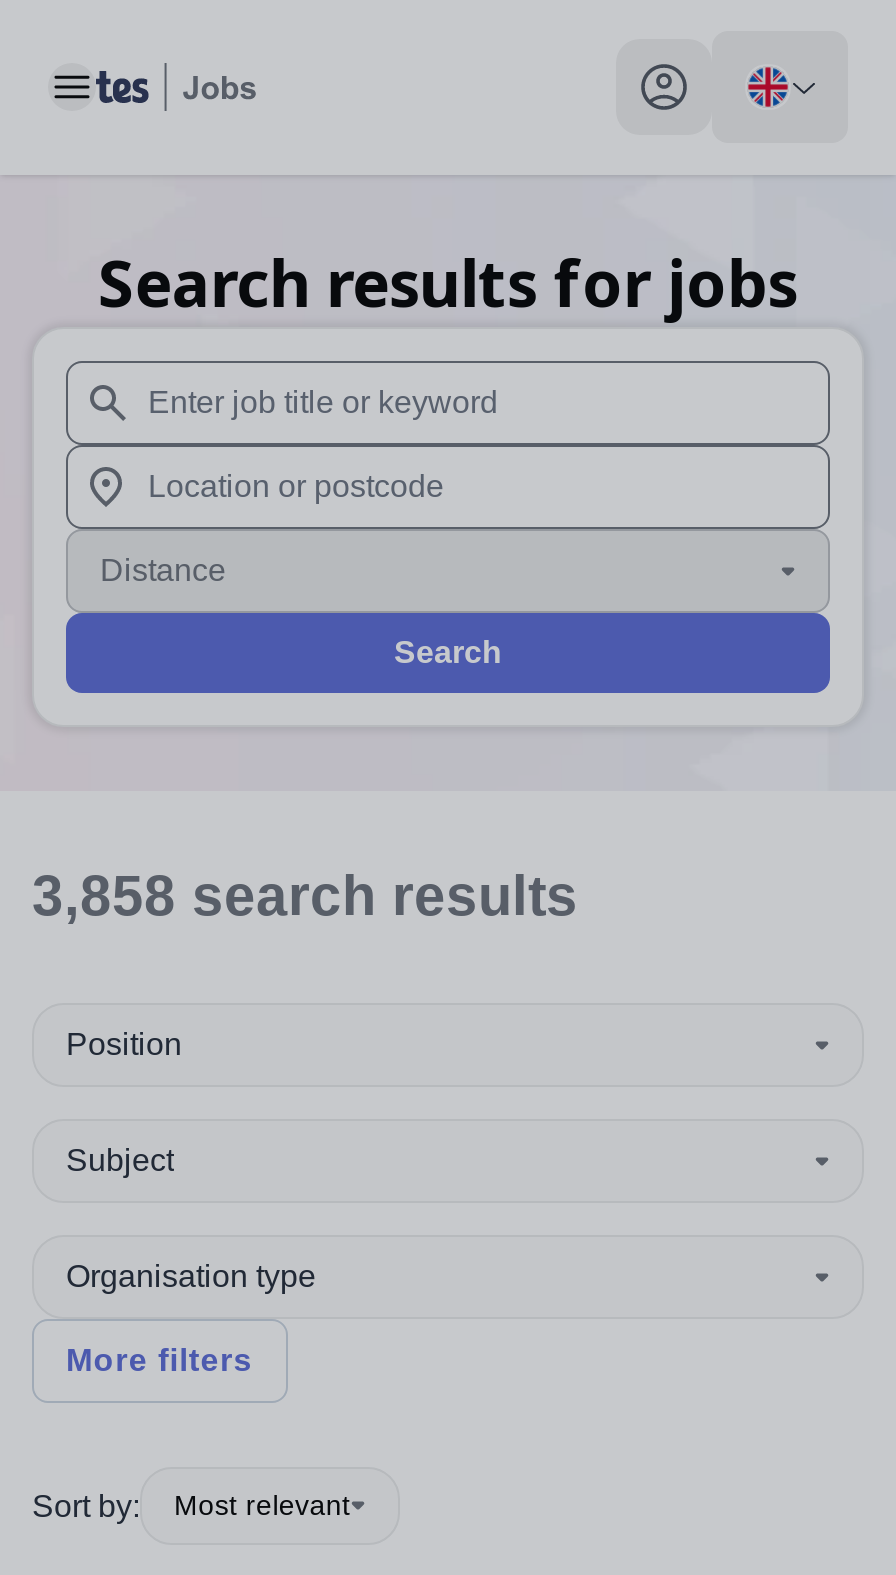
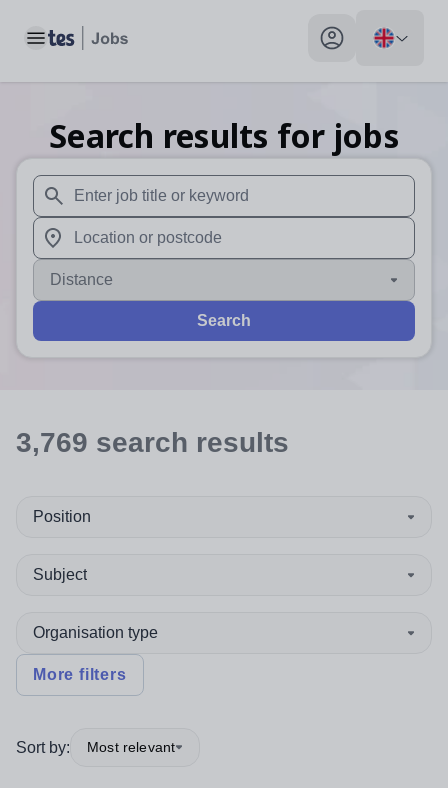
[32,865,578,927] 3,858 search results -> [16,427,289,458] 3,769 search results

